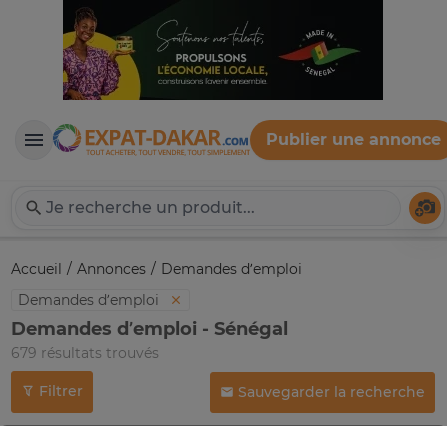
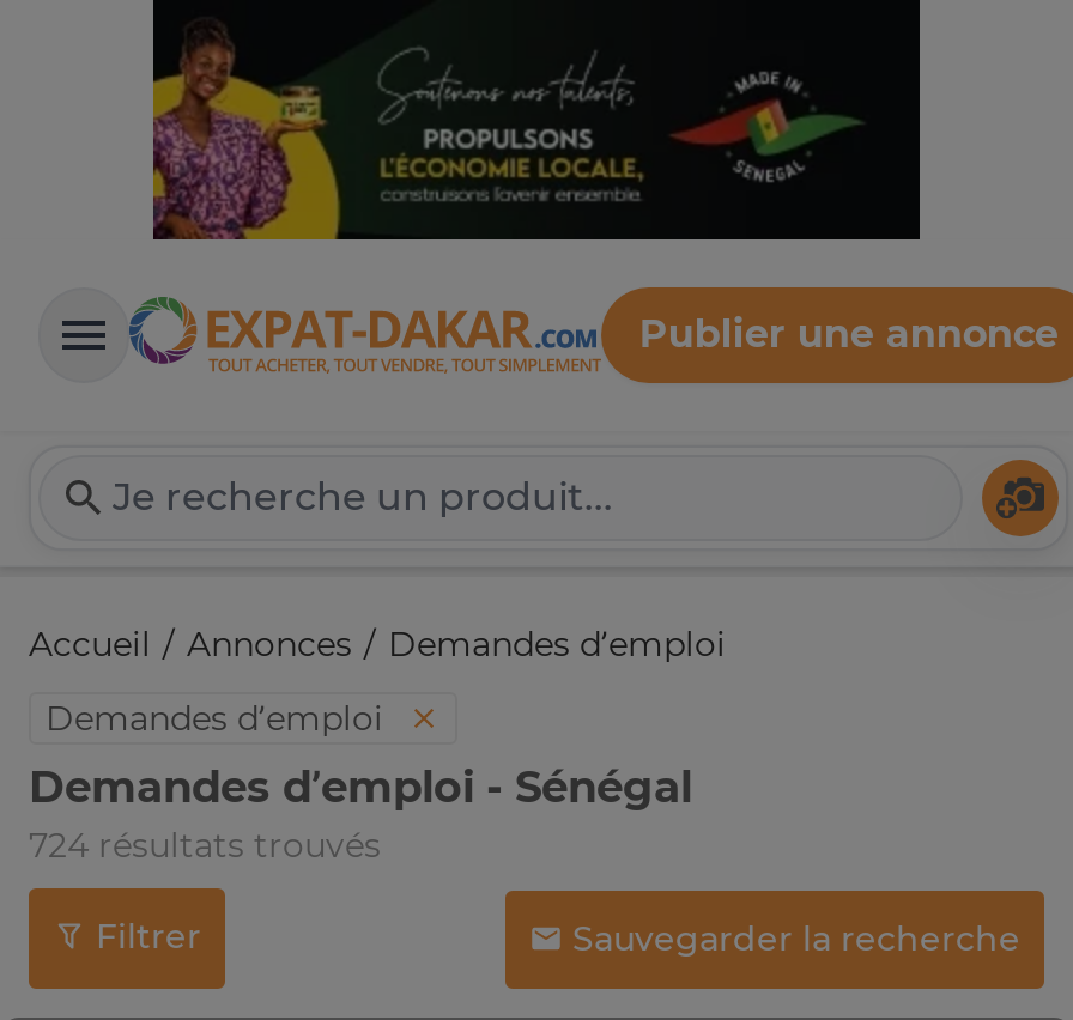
[11,344,159,362] 679 résultats trouvés -> [29,825,381,868] 724 résultats trouvés

